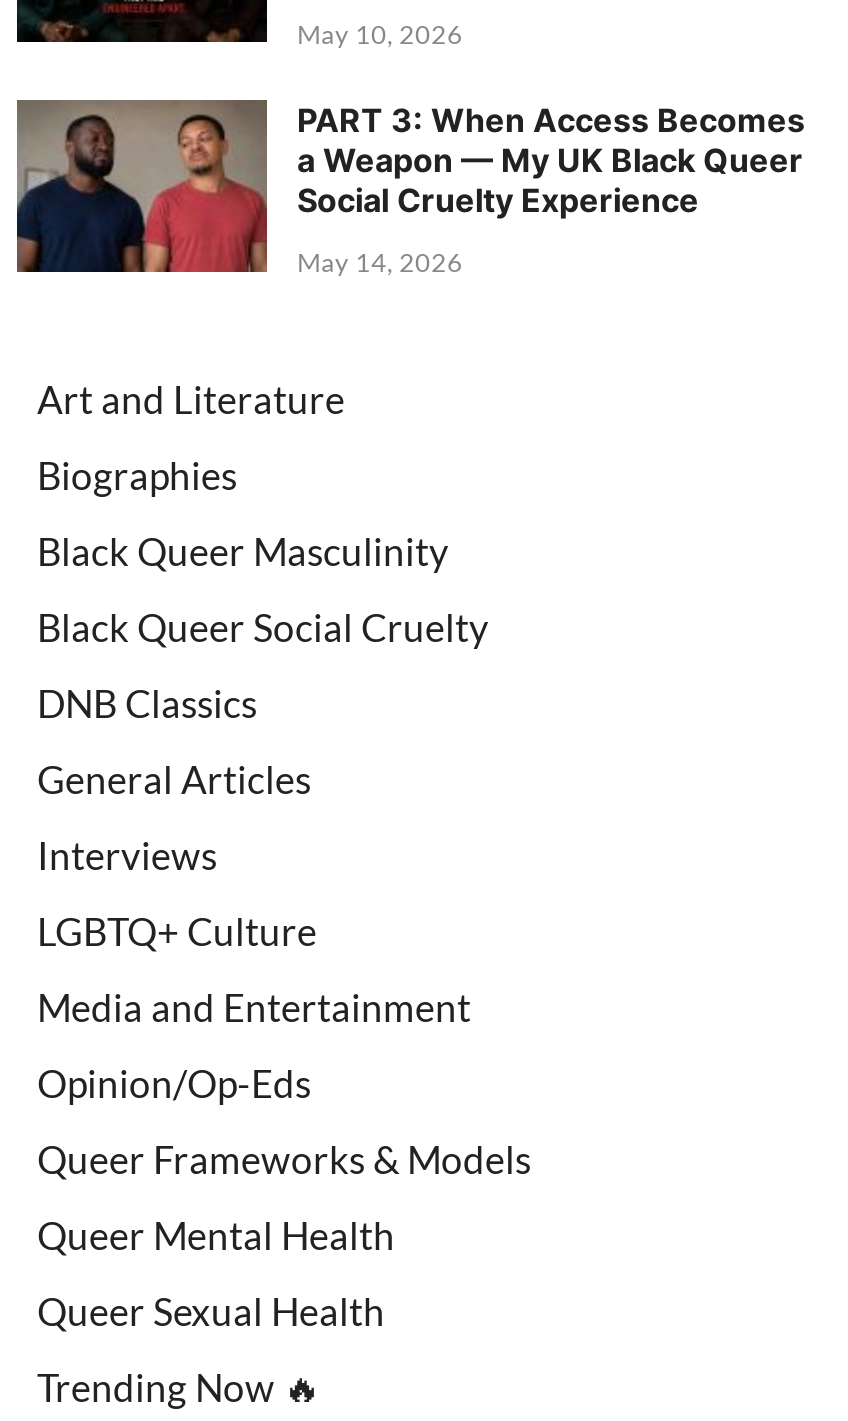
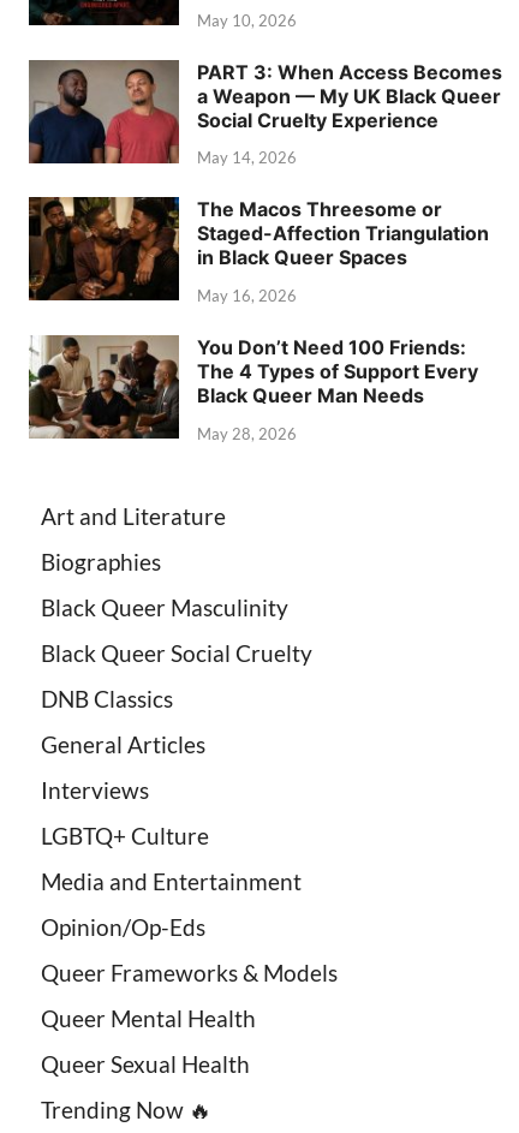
none -> [28,196,489,443] [image] | The Macos Threesome or | Staged-Affection Triangulation | in Black Queer Spaces | May 16, 2026 | You Don’t Need 100 Friends: | The 4 Types of Support Every | Black Queer Man Needs | May 28, 2026
none -> [29,335,180,440] [image]

